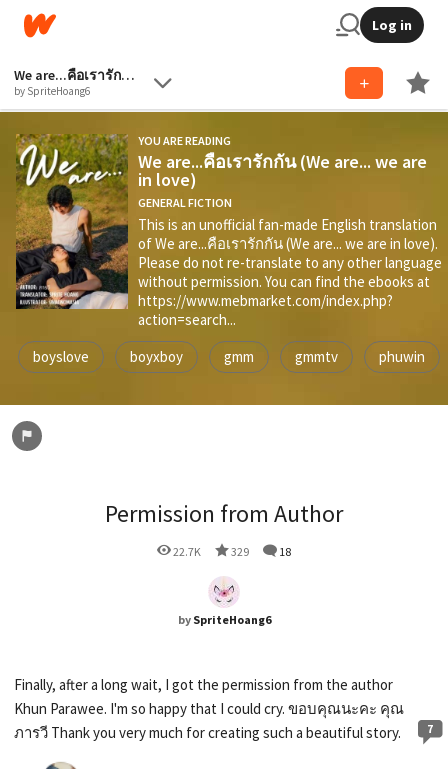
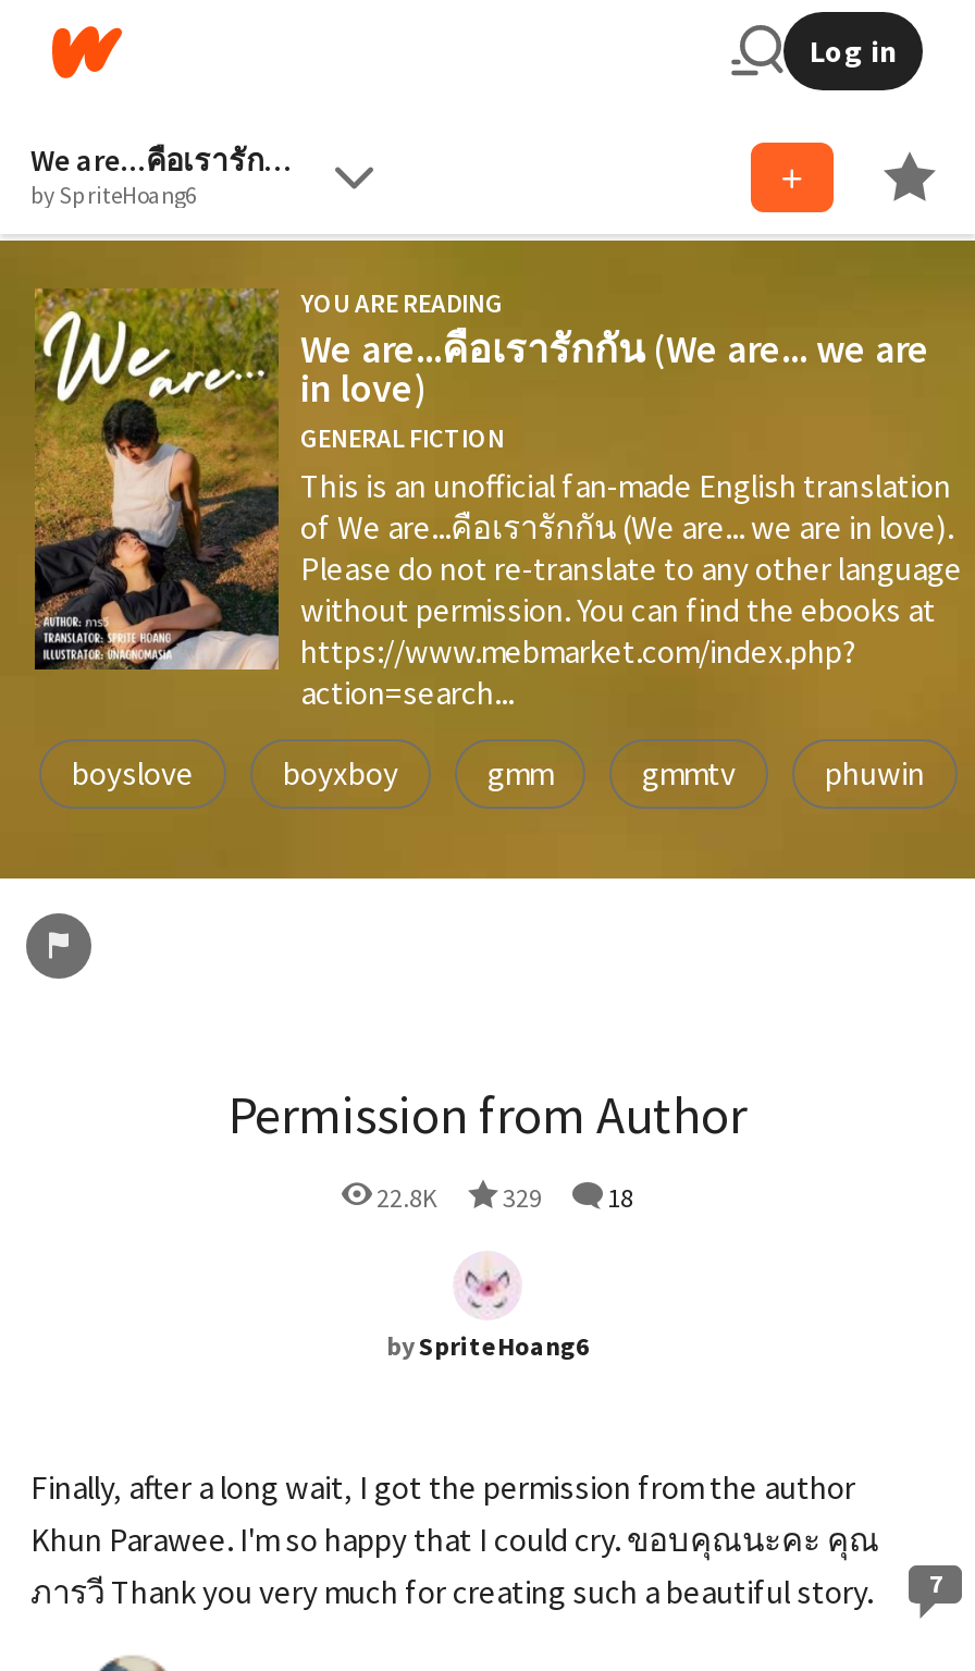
[171,544,291,559] 22.7K 329 18 -> [372,1181,633,1214] 22.8K 329 18

